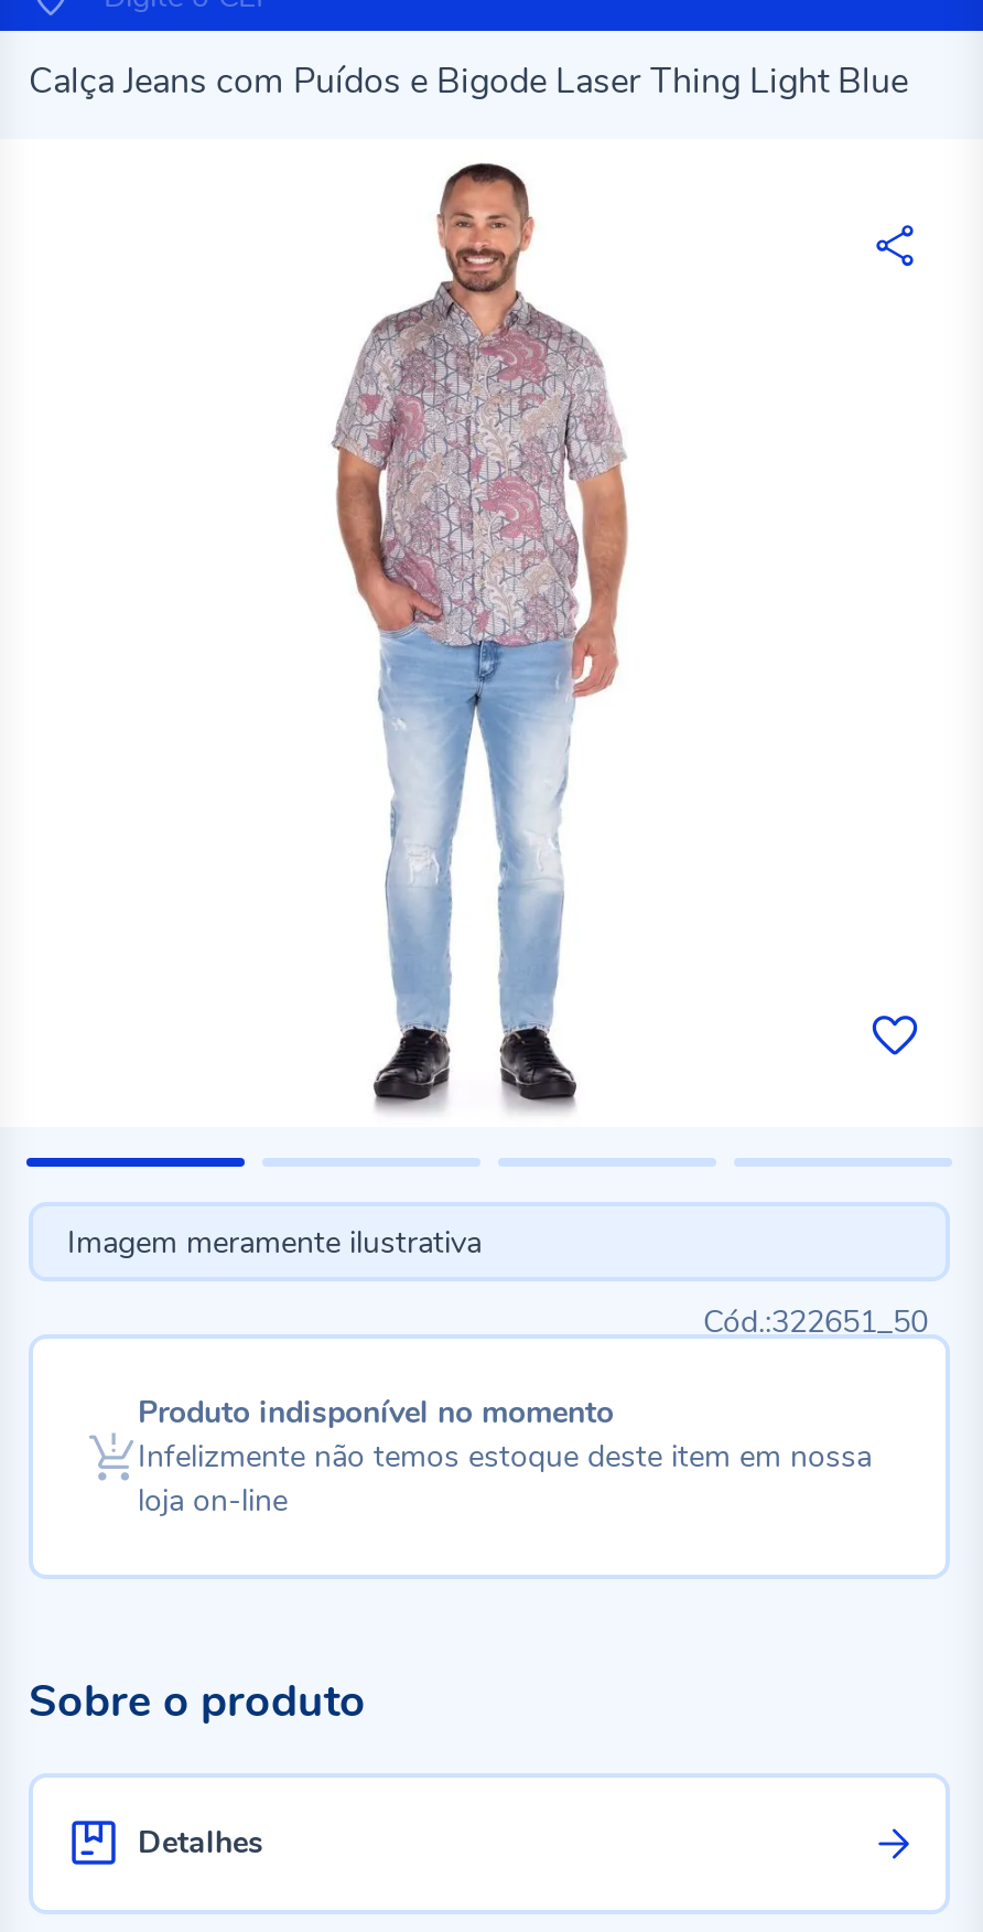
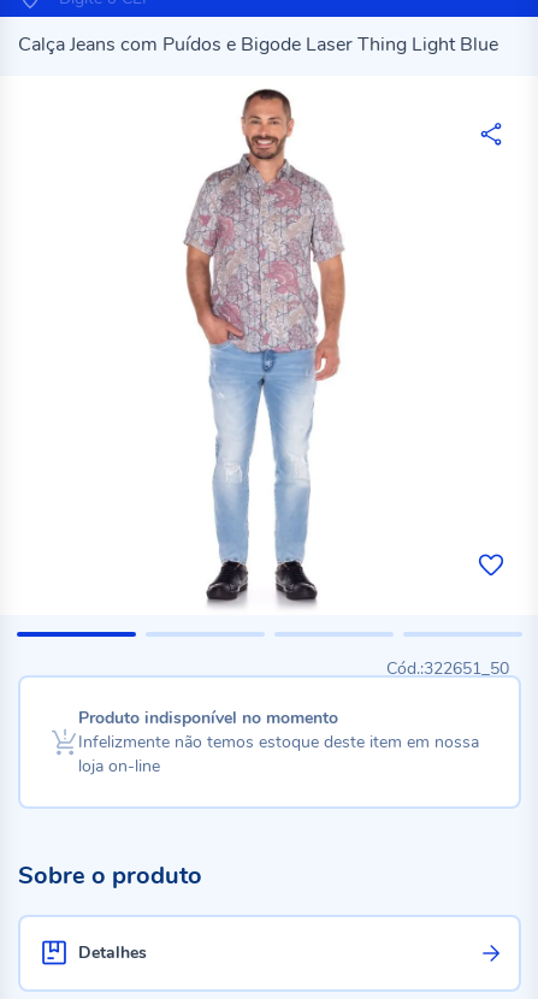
[67,1221,482,1263] Imagem meramente ilustrativa -> none

